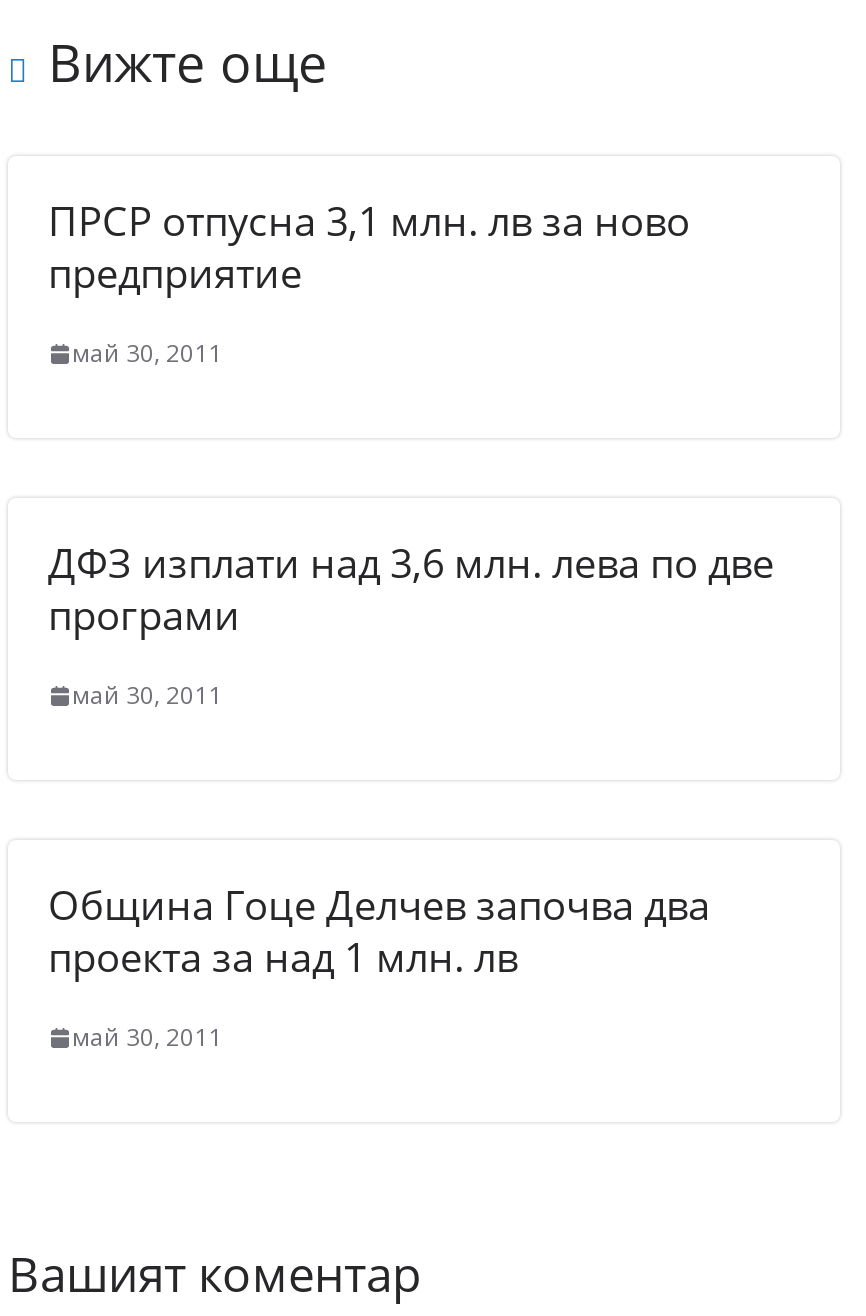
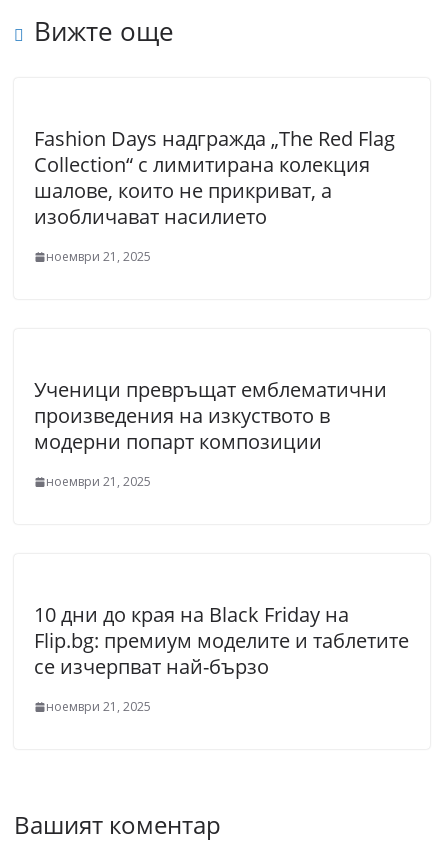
[48,194,690,300] ПРСР отпусна 3,1 млн. лв за ново | предприятие -> [34,125,395,230] Fashion Days надгражда „The Red Flag | Collection“ с лимитирана колекция | шалове, които не прикриват, а | изобличават насилието
[72,336,222,370] май 30, 2011 -> [46,248,151,265] ноември 21, 2025
[48,536,774,642] ДФЗ изплати над 3,6 млн. лева по две | програми -> [34,376,387,455] Ученици превръщат емблематични | произведения на изкуството в | модерни попарт композиции
[72,678,222,712] май 30, 2011 -> [46,473,151,490] ноември 21, 2025
[48,878,710,984] Община Гоце Делчев започва два | проекта за над 1 млн. лв -> [34,601,409,680] 10 дни до края на Black Friday на | Flip.bg: премиум моделите и таблетите | се изчерпват най-бързо
[72,1020,222,1054] май 30, 2011 -> [46,698,151,715] ноември 21, 2025

